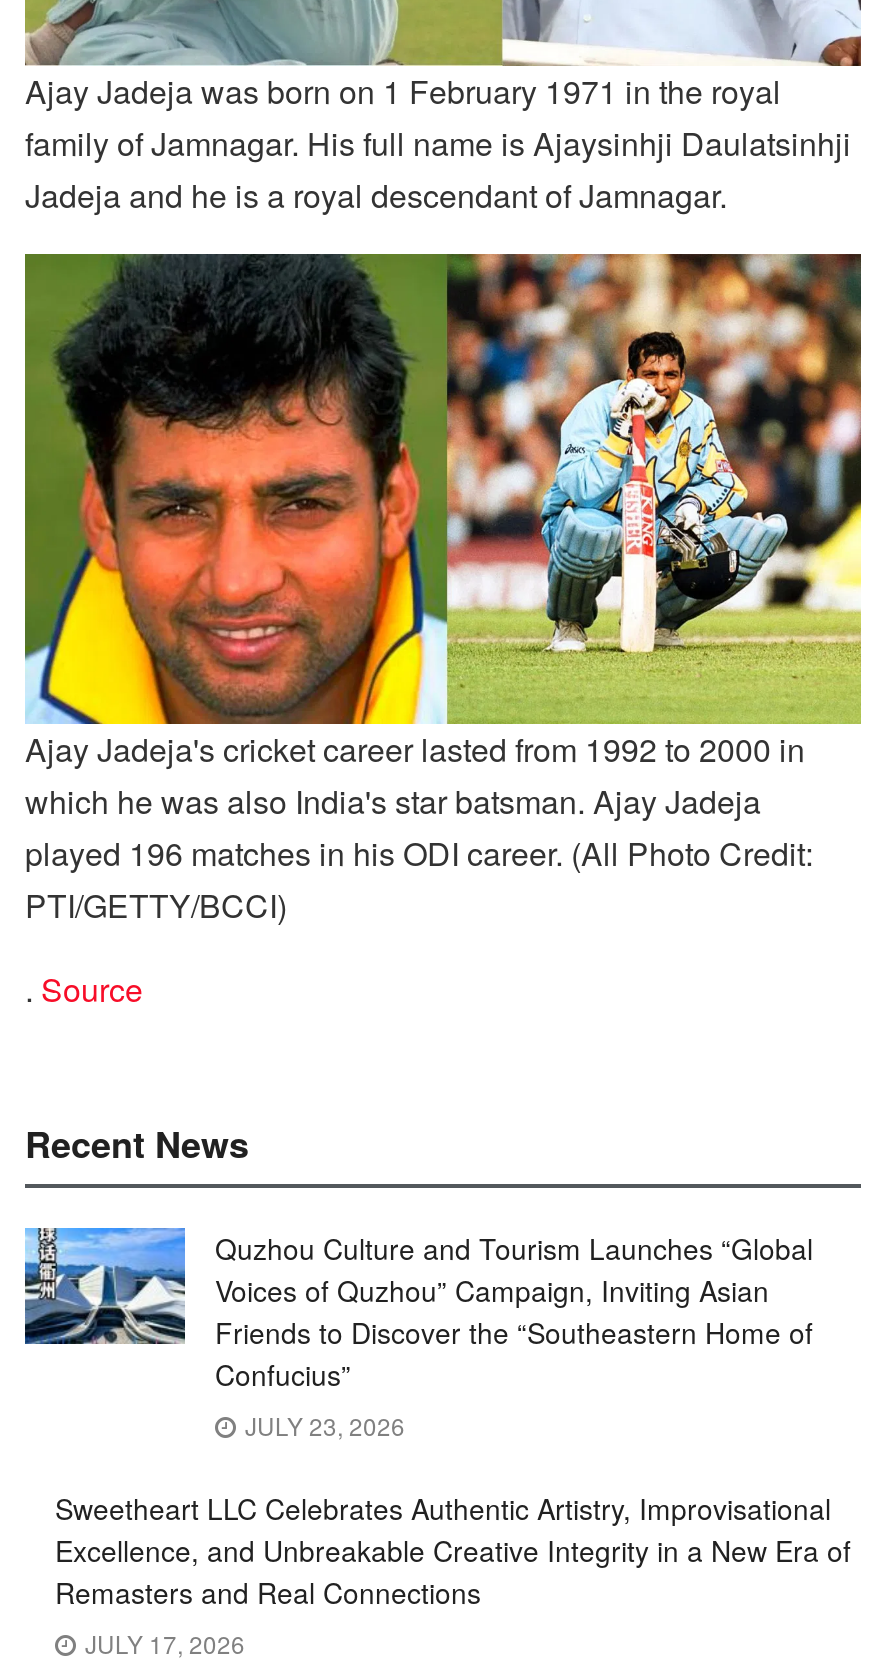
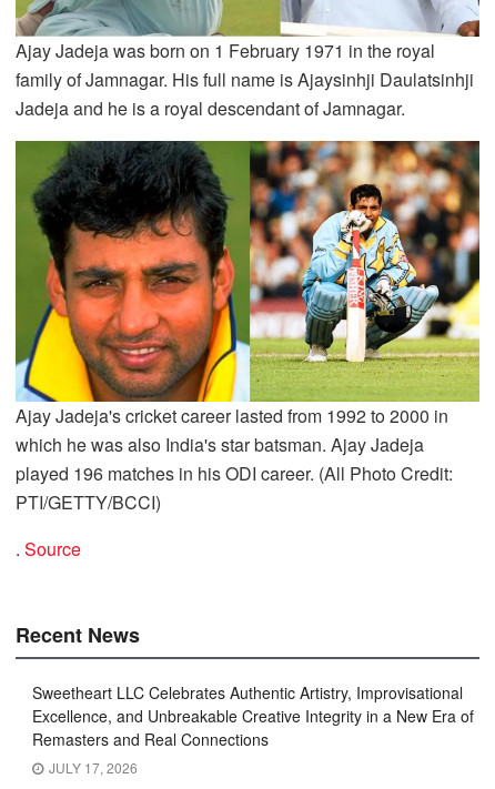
[23,1226,813,1443] [image] | Quzhou Culture and Tourism Launches “Global | Voices of Quzhou” Campaign, Inviting Asian | Friends to Discover the “Southeastern Home of | Confucius” | JULY 23, 2026 -> none

